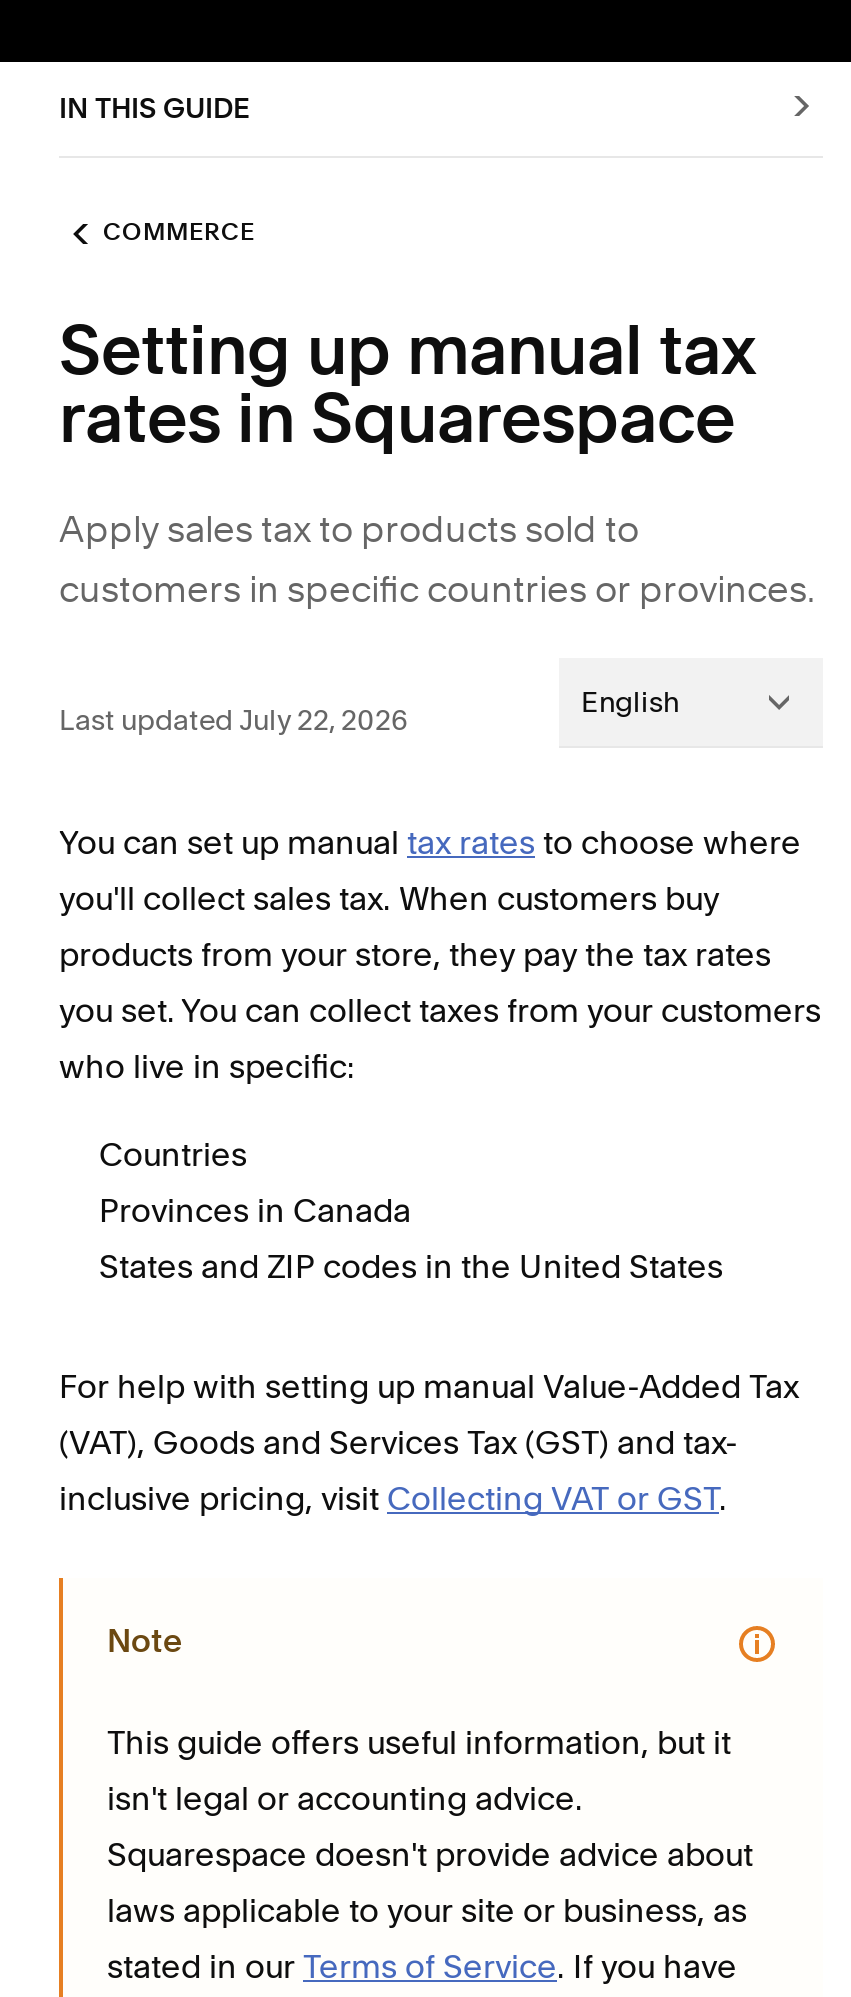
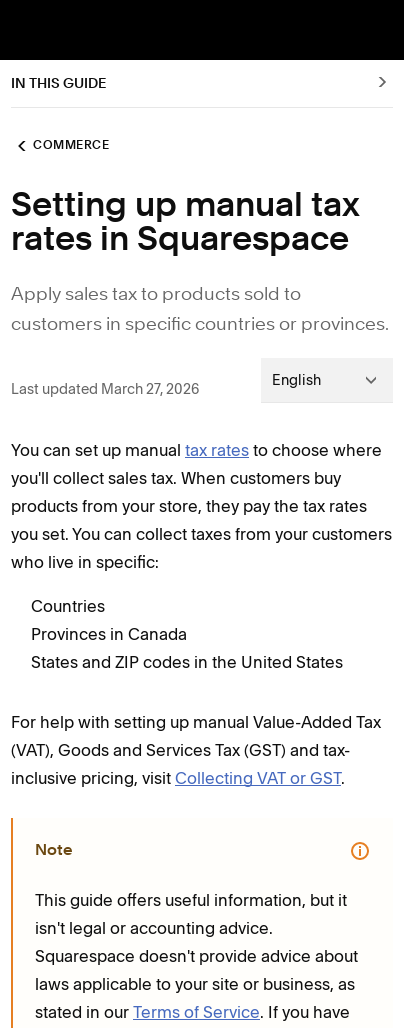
[59,701,407,737] Last updated July 22, 2026 -> [11,379,199,397] Last updated March 27, 2026

